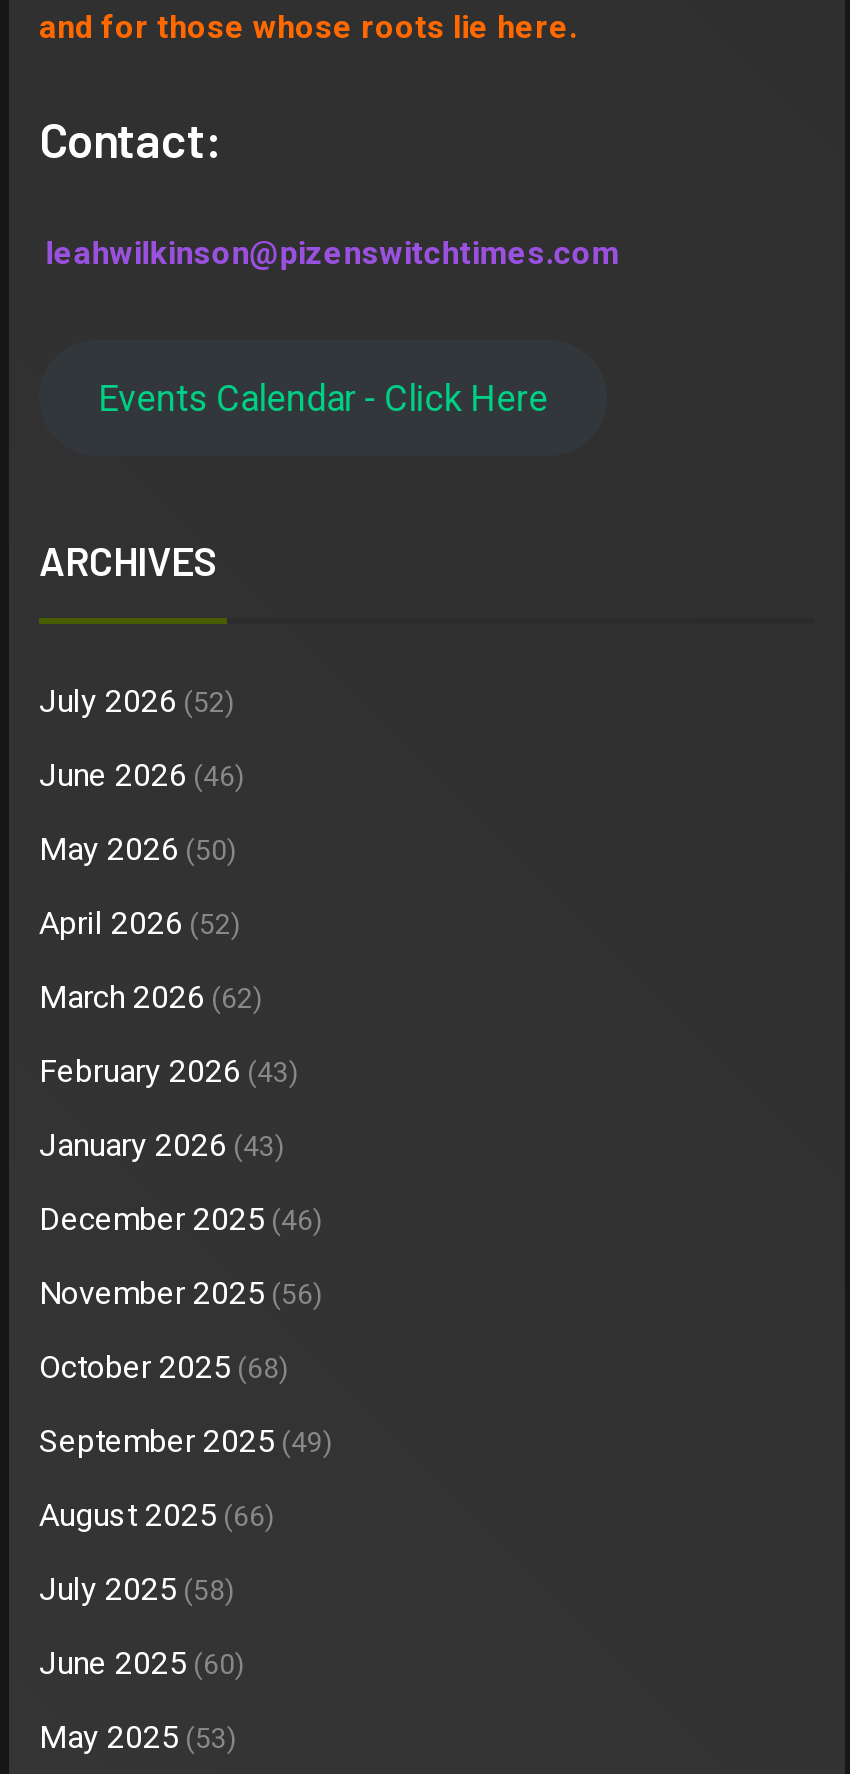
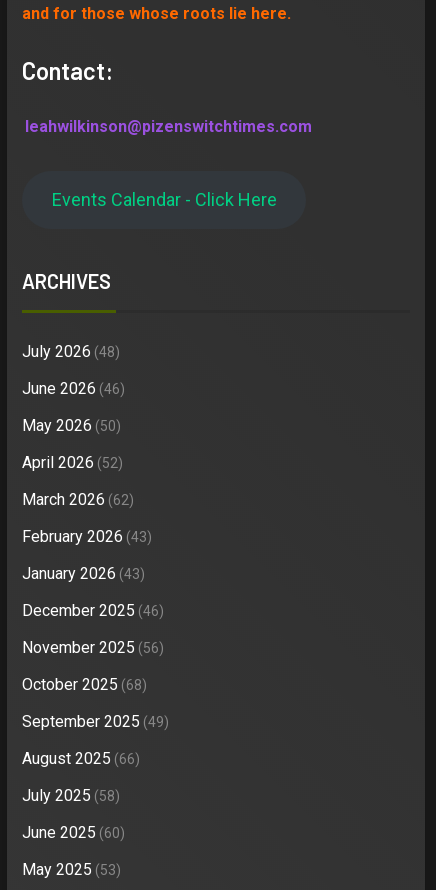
[39,683,235,721] July 2026 (52) -> [22,341,120,360] July 2026 (48)

